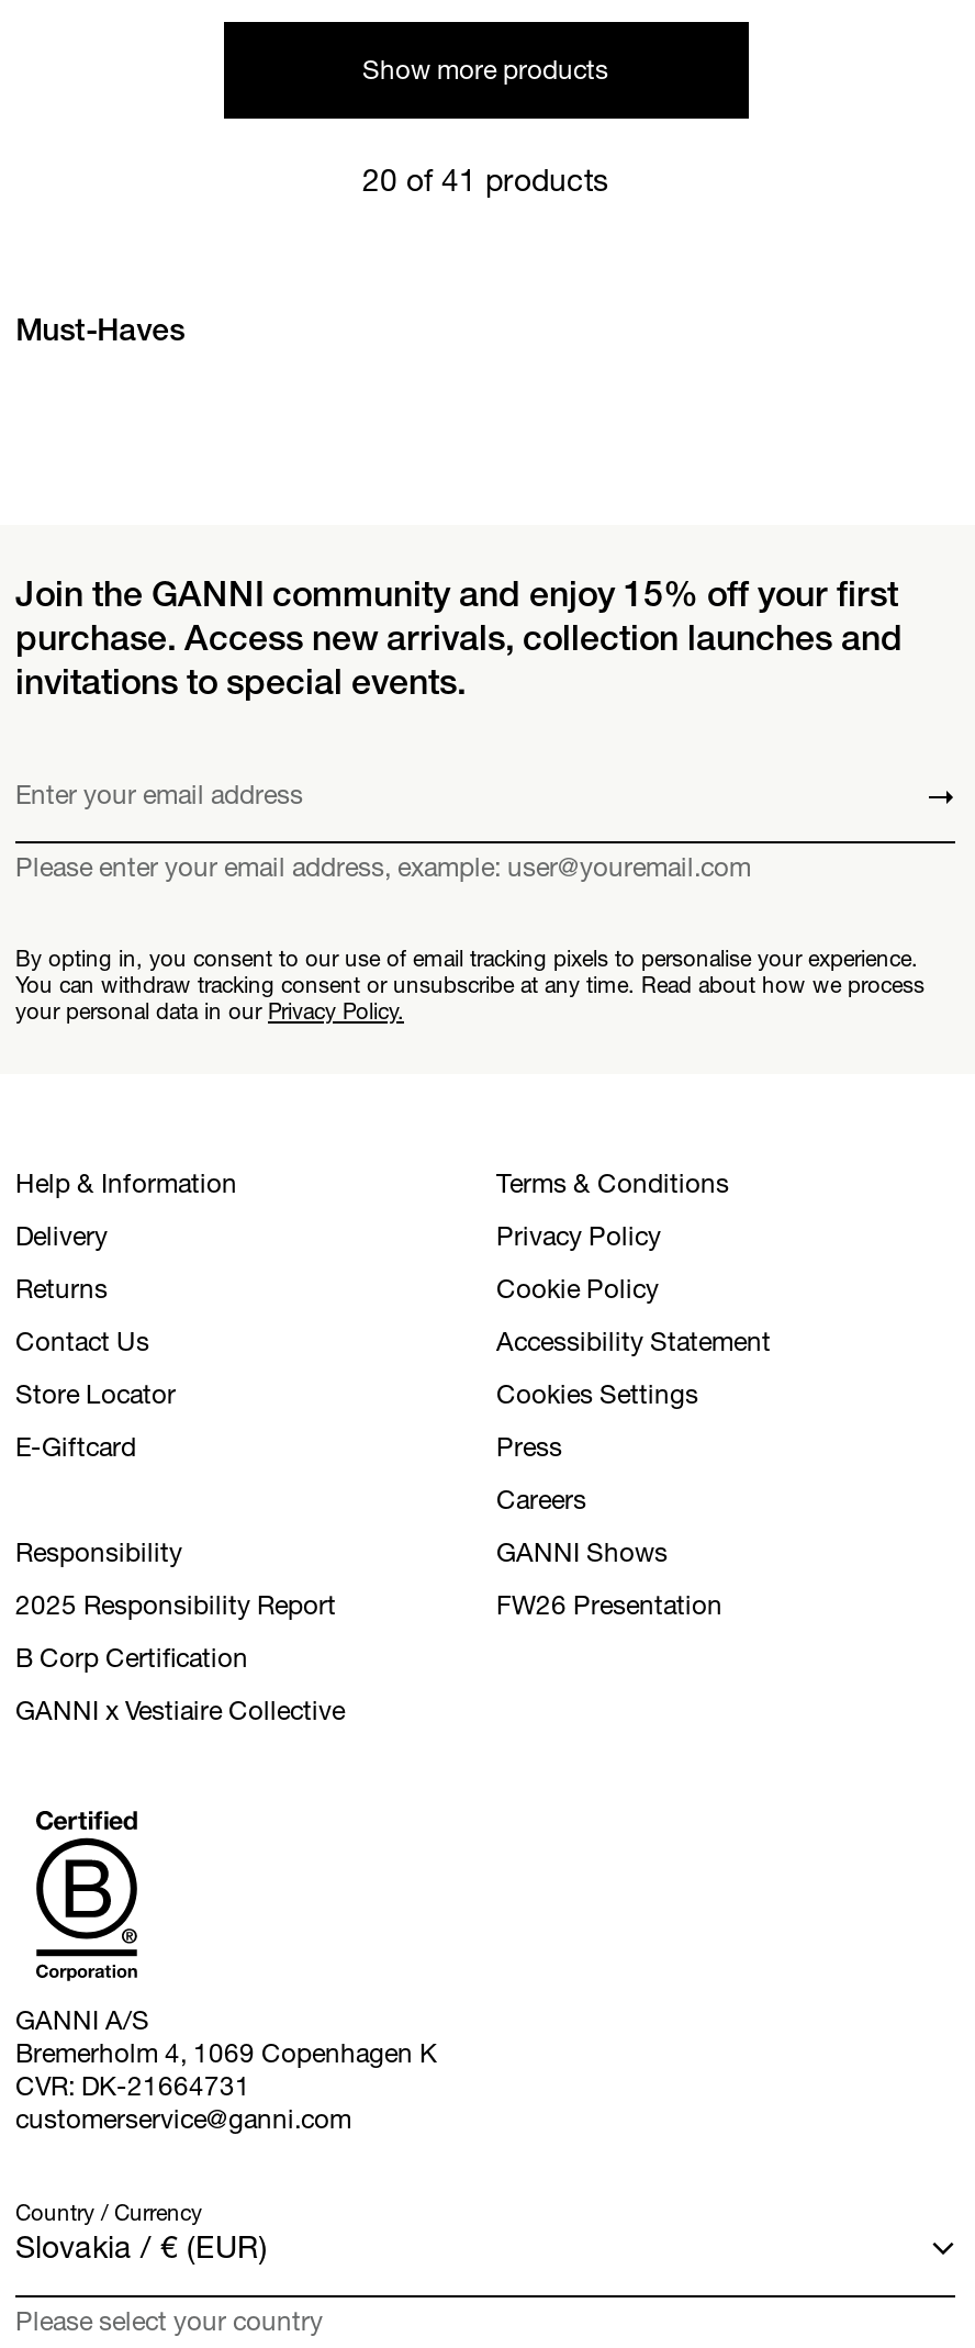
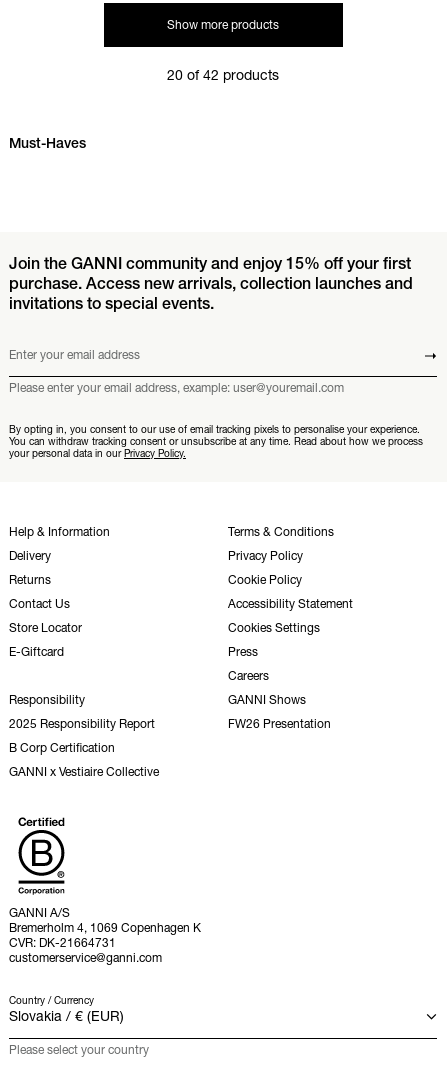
[362,160,608,200] 20 of 41 products -> [167,66,279,84] 20 of 42 products

